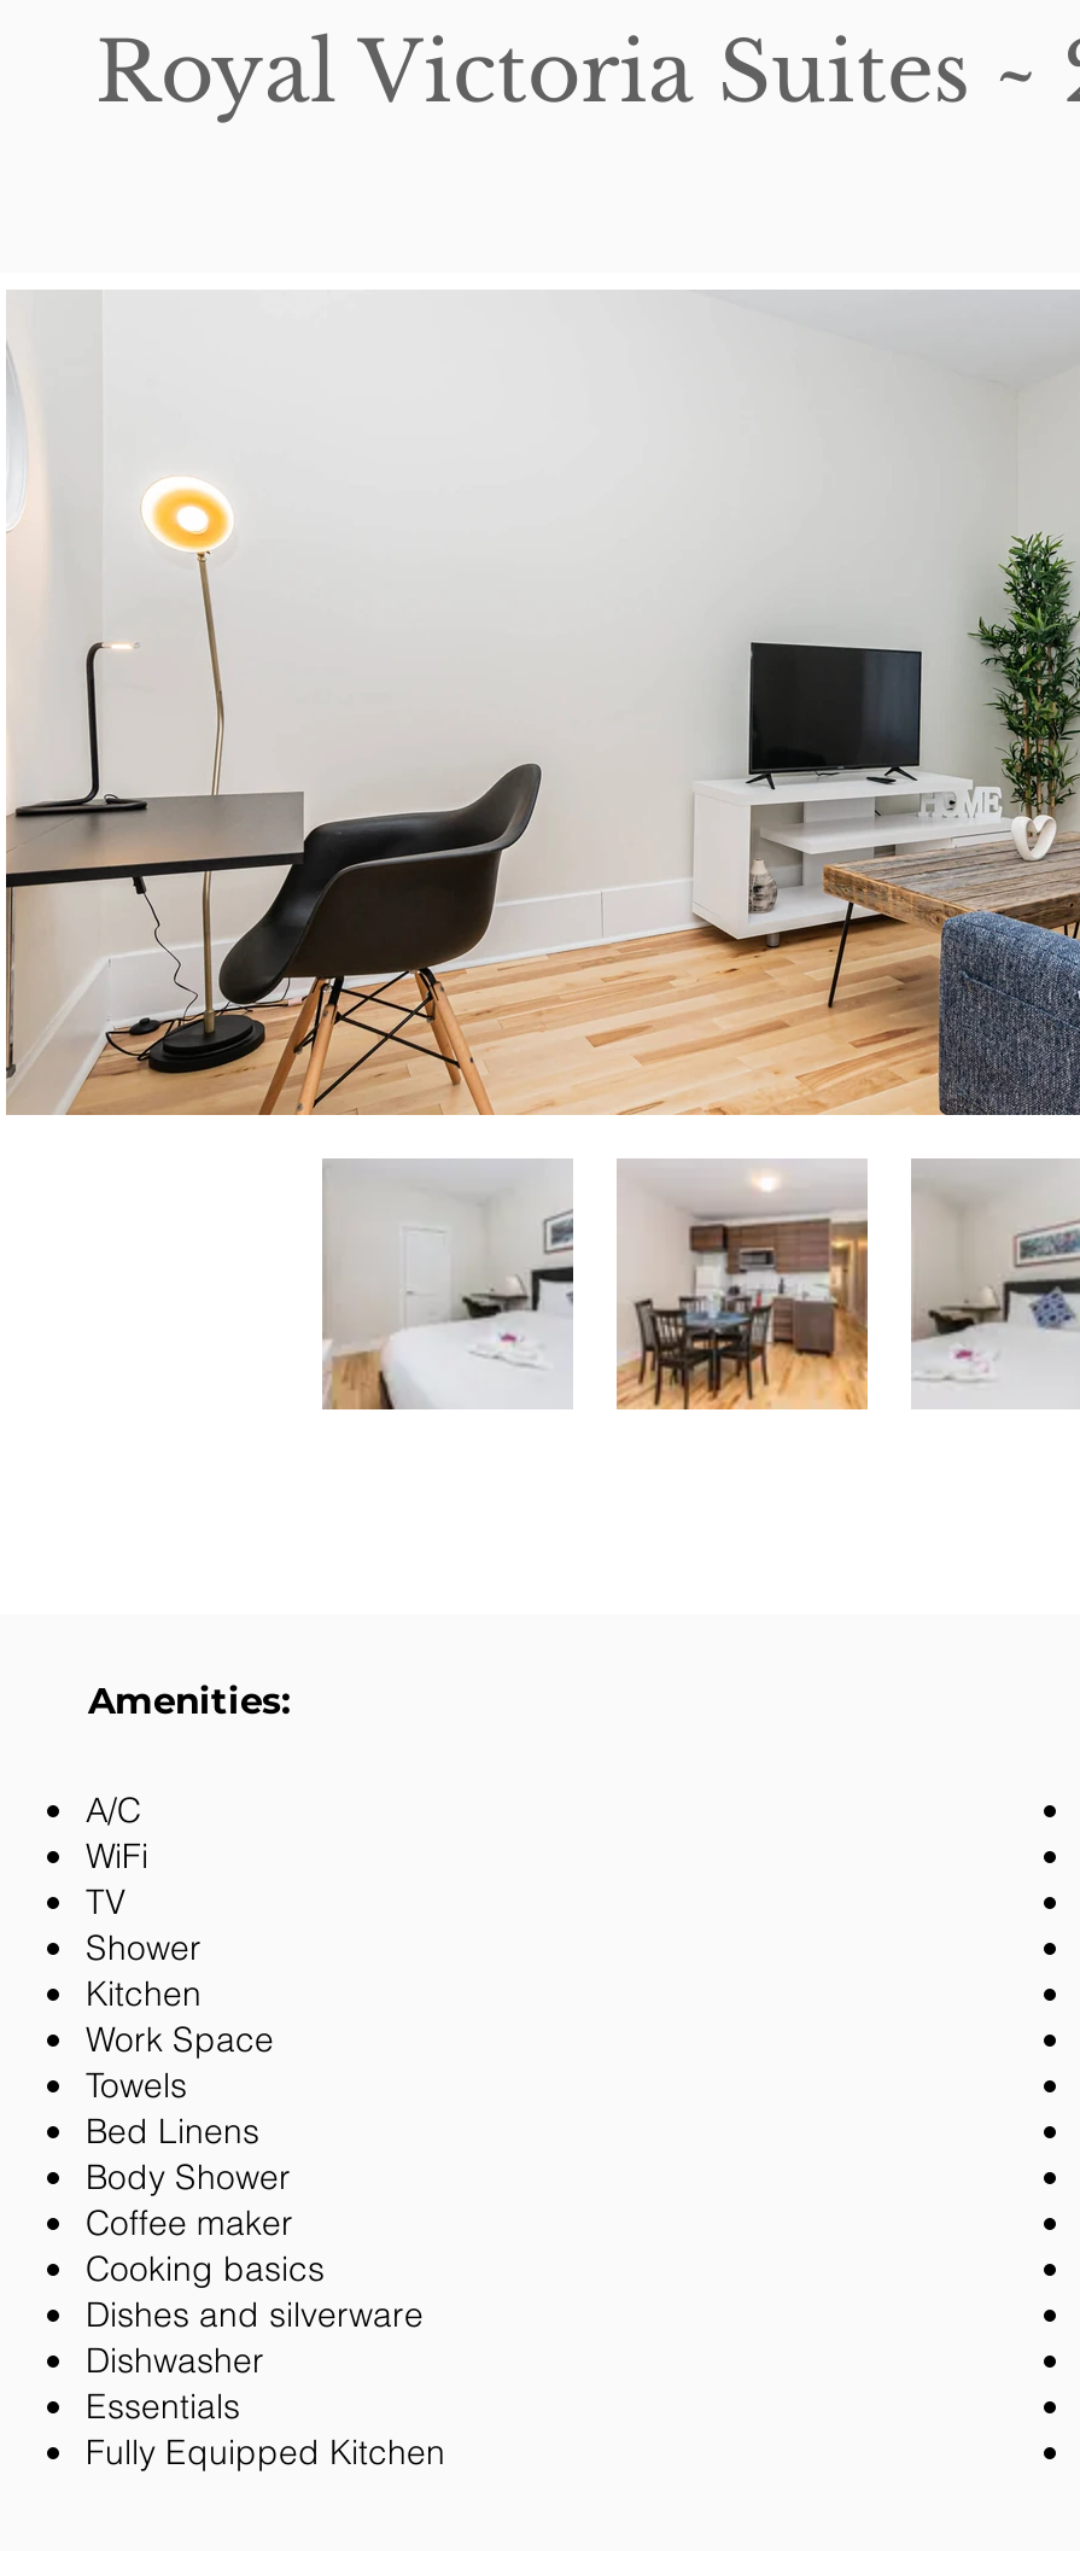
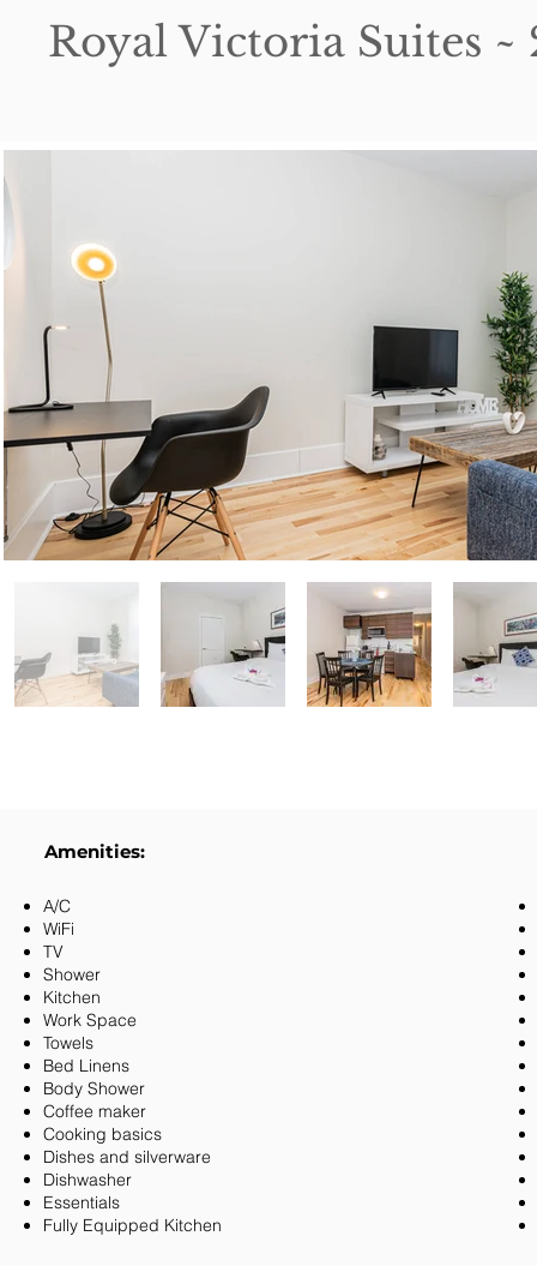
none -> [14,619,139,708] [image]

